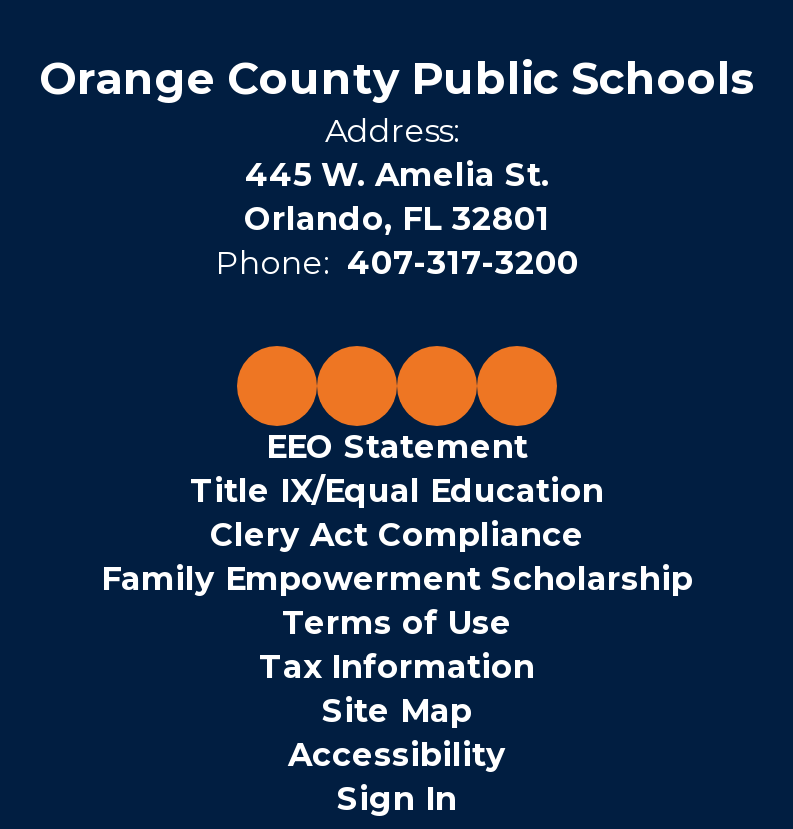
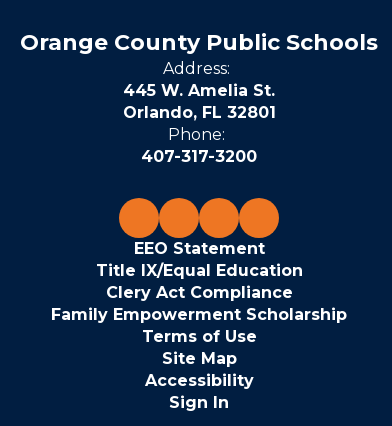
moved [101,428,693,642] -> [51,239,347,346]: EEO Statement | Title IX/Equal Education | Clery Act Compliance | Family Empowerment Scholarship | Terms of Use
[259,648,535,686] Tax Information -> none

